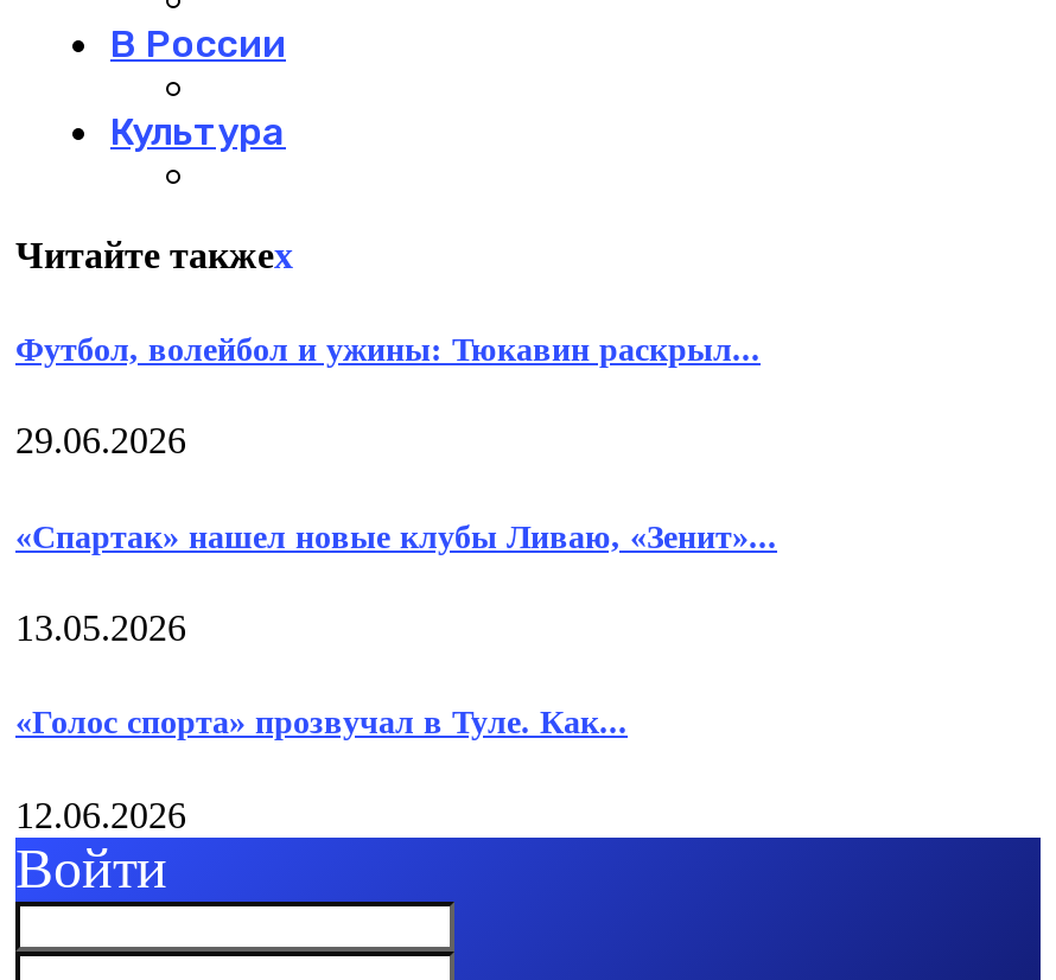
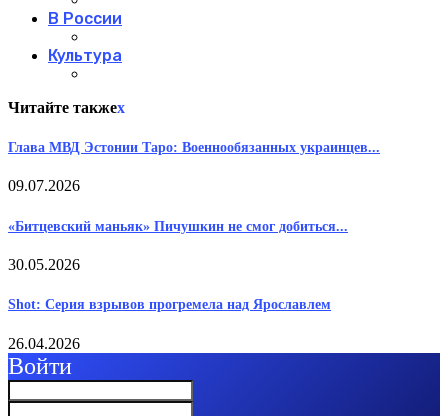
[15,333,761,368] Футбол, волейбол и ужины: Тюкавин раскрыл... -> [8,140,380,155] Глава МВД Эстонии Таро: Военнообязанных украинцев...
[15,421,186,462] 29.06.2026 -> [8,177,80,194] 09.07.2026
[15,519,777,555] «Спартак» нашел новые клубы Ливаю, «Зенит»... -> [8,219,348,234] «Битцевский маньяк» Пичушкин не смог добиться...
[15,607,186,648] 13.05.2026 -> [8,256,80,273] 30.05.2026
[15,705,628,741] «Голос спорта» прозвучал в Туле. Как... -> [8,297,331,312] Shot: Серия взрывов прогремела над Ярославлем
[15,794,186,834] 12.06.2026 -> [8,334,80,351] 26.04.2026

